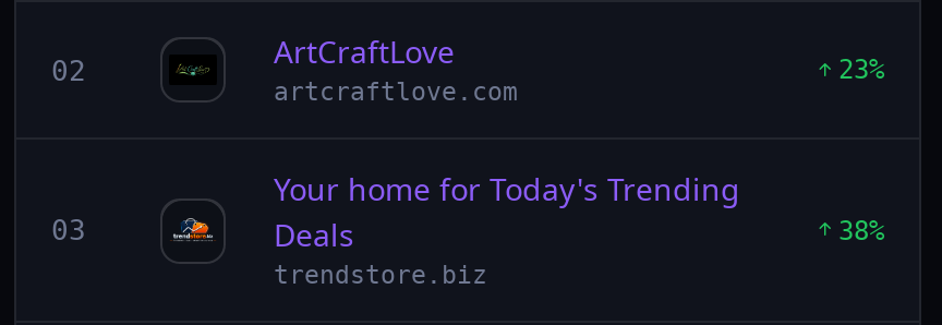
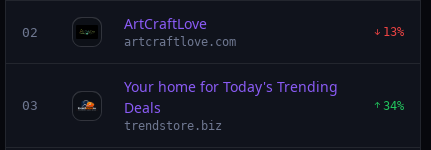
[838,55,884,85] 23% -> [383,25,404,39] 13%
[838,215,884,245] 38% -> [383,98,404,112] 34%

